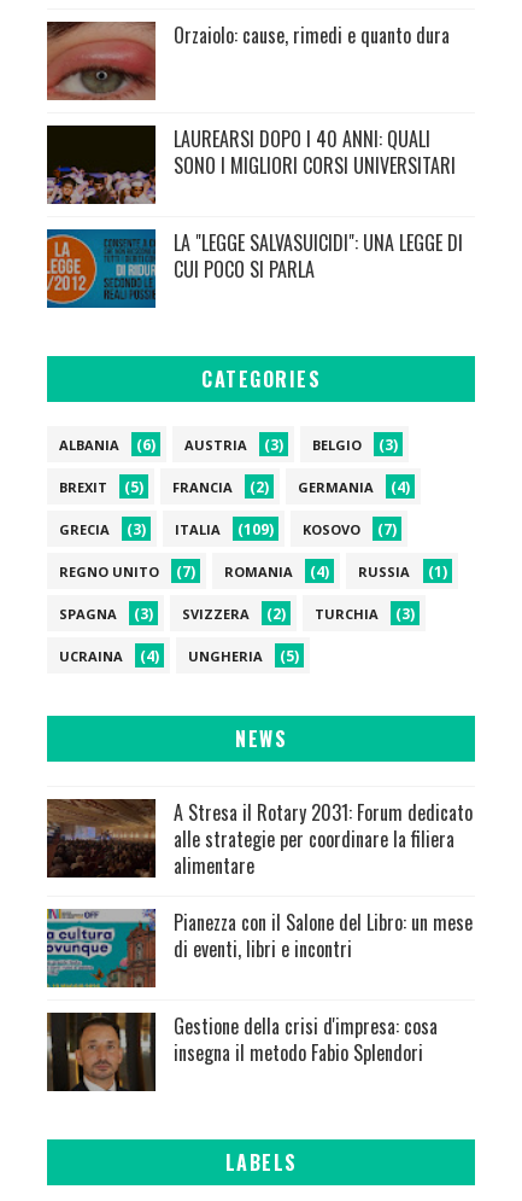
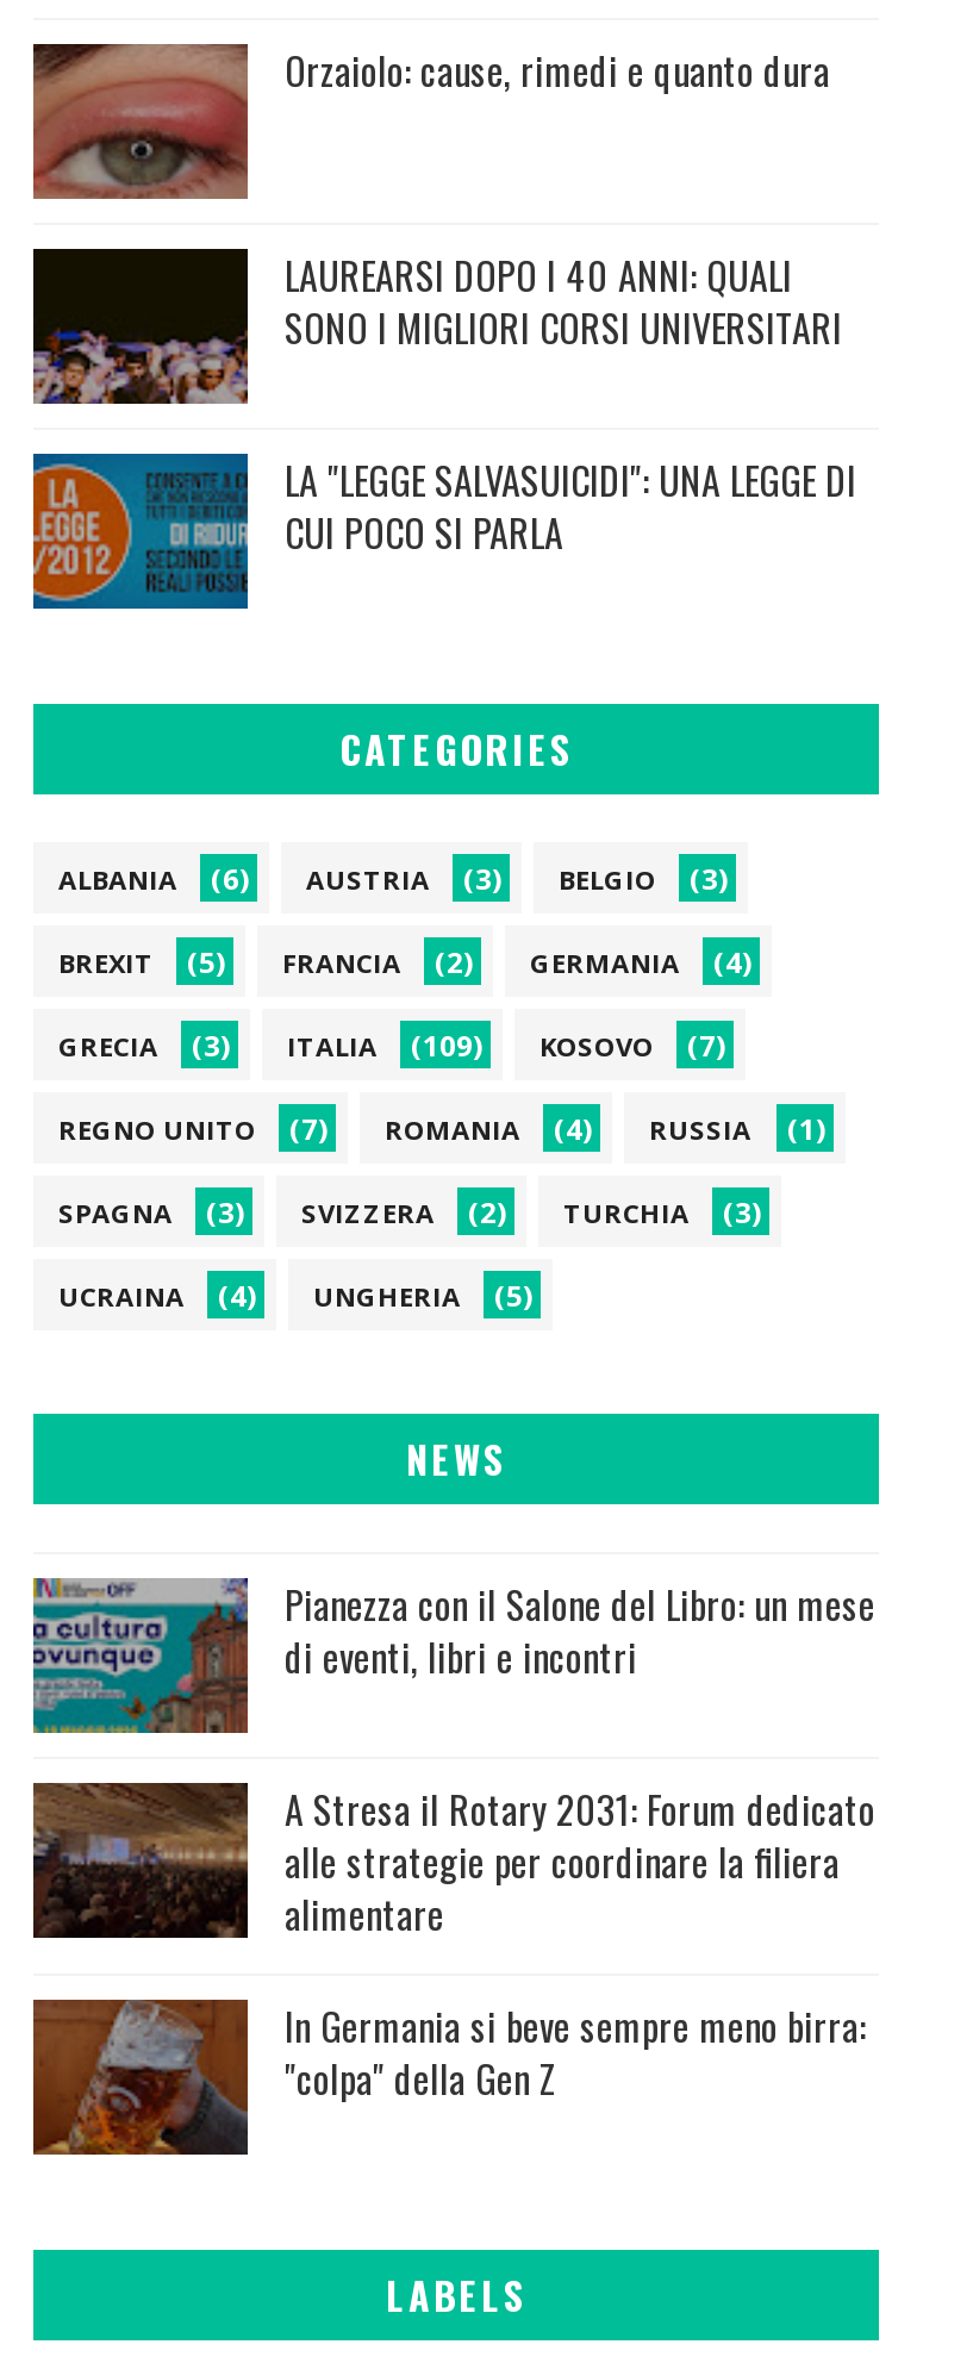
moved [45,798,473,880] -> [29,1781,875,1943]: [image] | A Stresa il Rotary 2031: Forum dedicato | alle strategie per coordinare la filiera | alimentare
moved [46,908,473,989] -> [31,1576,875,1735]: [image] | Pianezza con il Salone del Libro: un mese | di eventi, libri e incontri
[47,1012,438,1092] [image] | Gestione della crisi d'impresa: cosa | insegna il metodo Fabio Splendori -> [33,1998,866,2155] [image] | In Germania si beve sempre meno birra: | "colpa" della Gen Z

